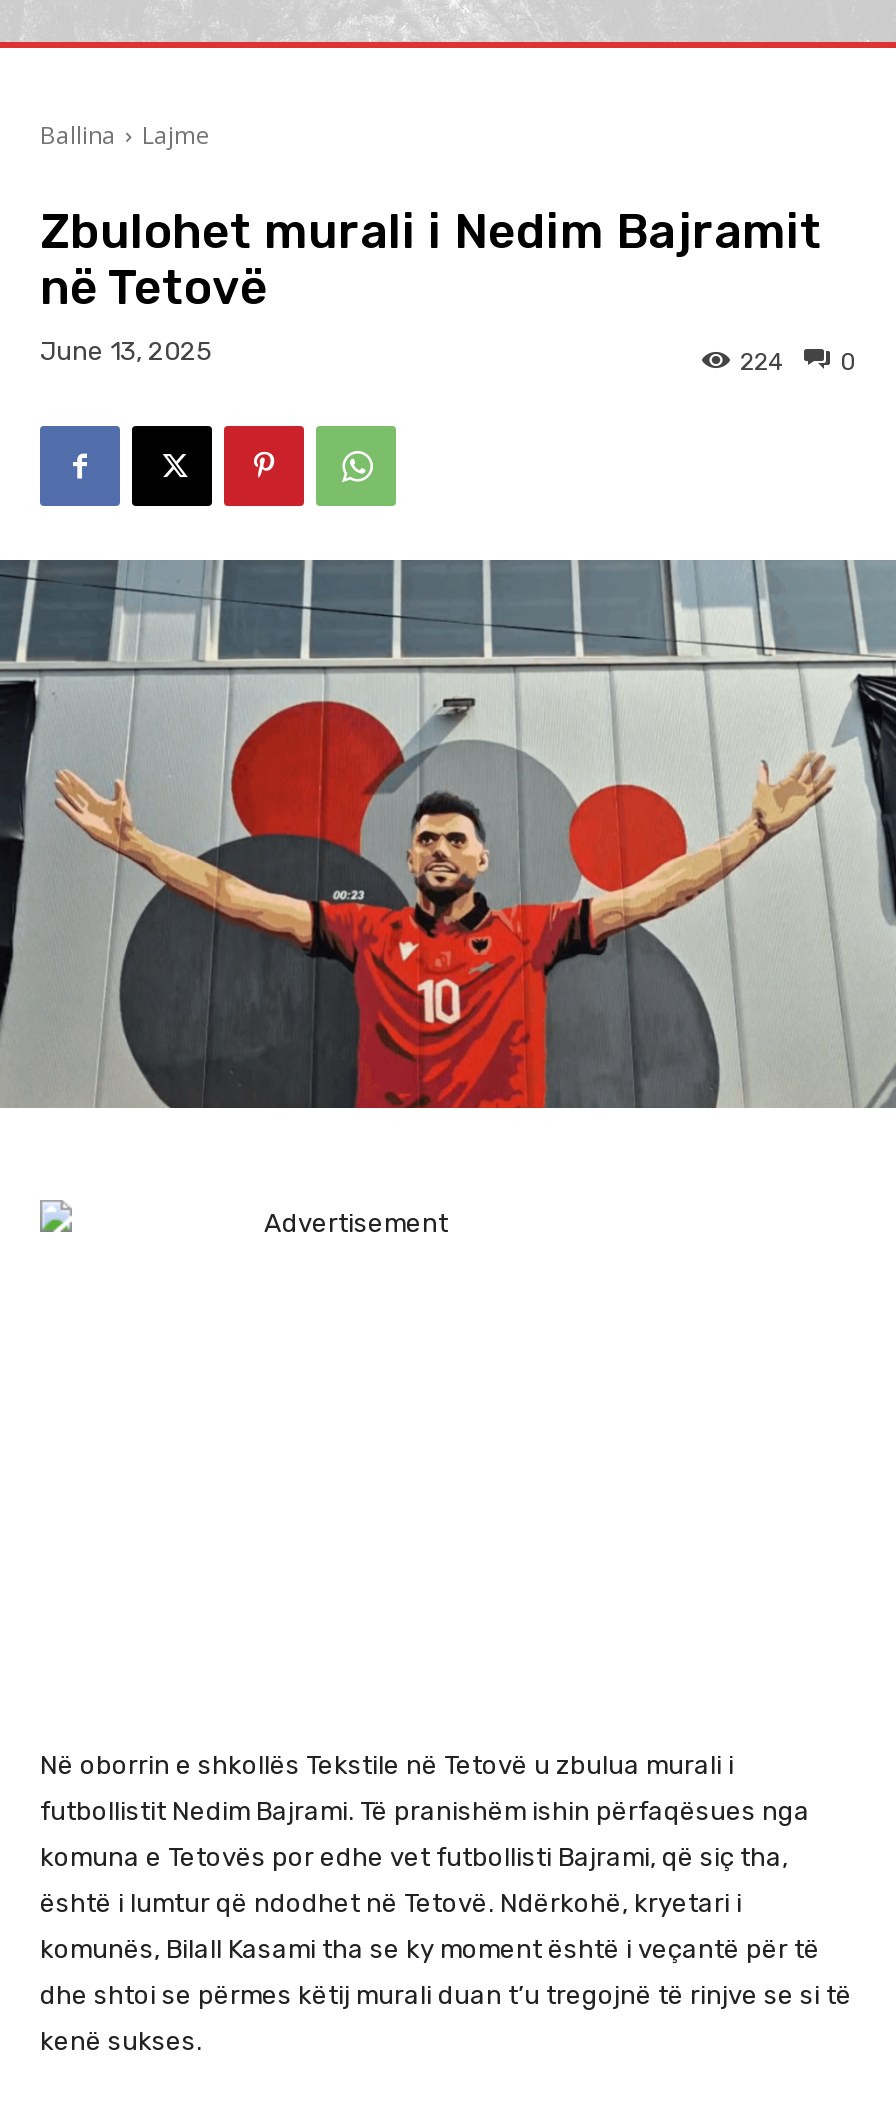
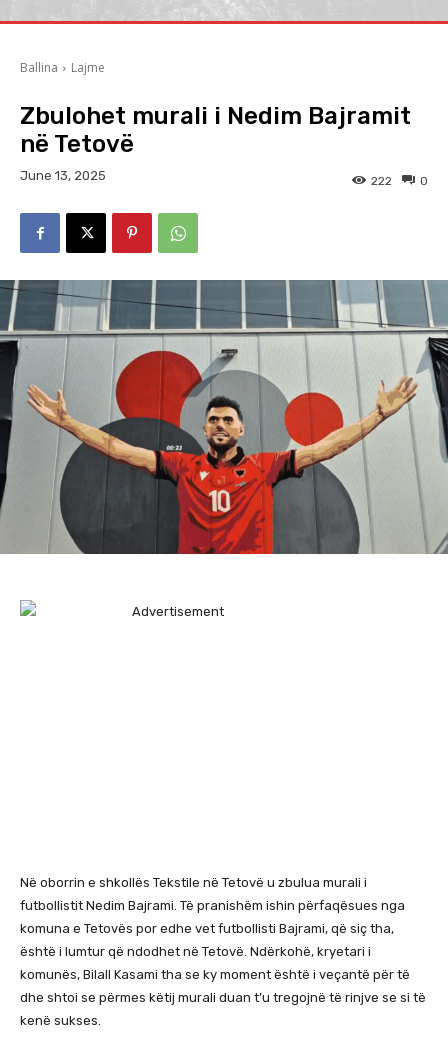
[740,348,856,376] 224 0 -> [371,174,428,188] 222 0

